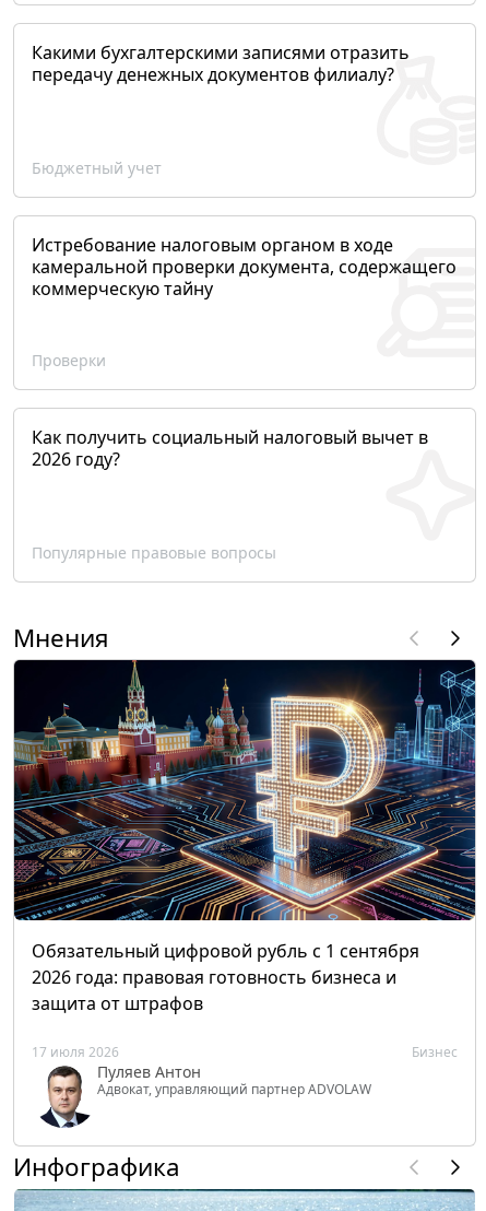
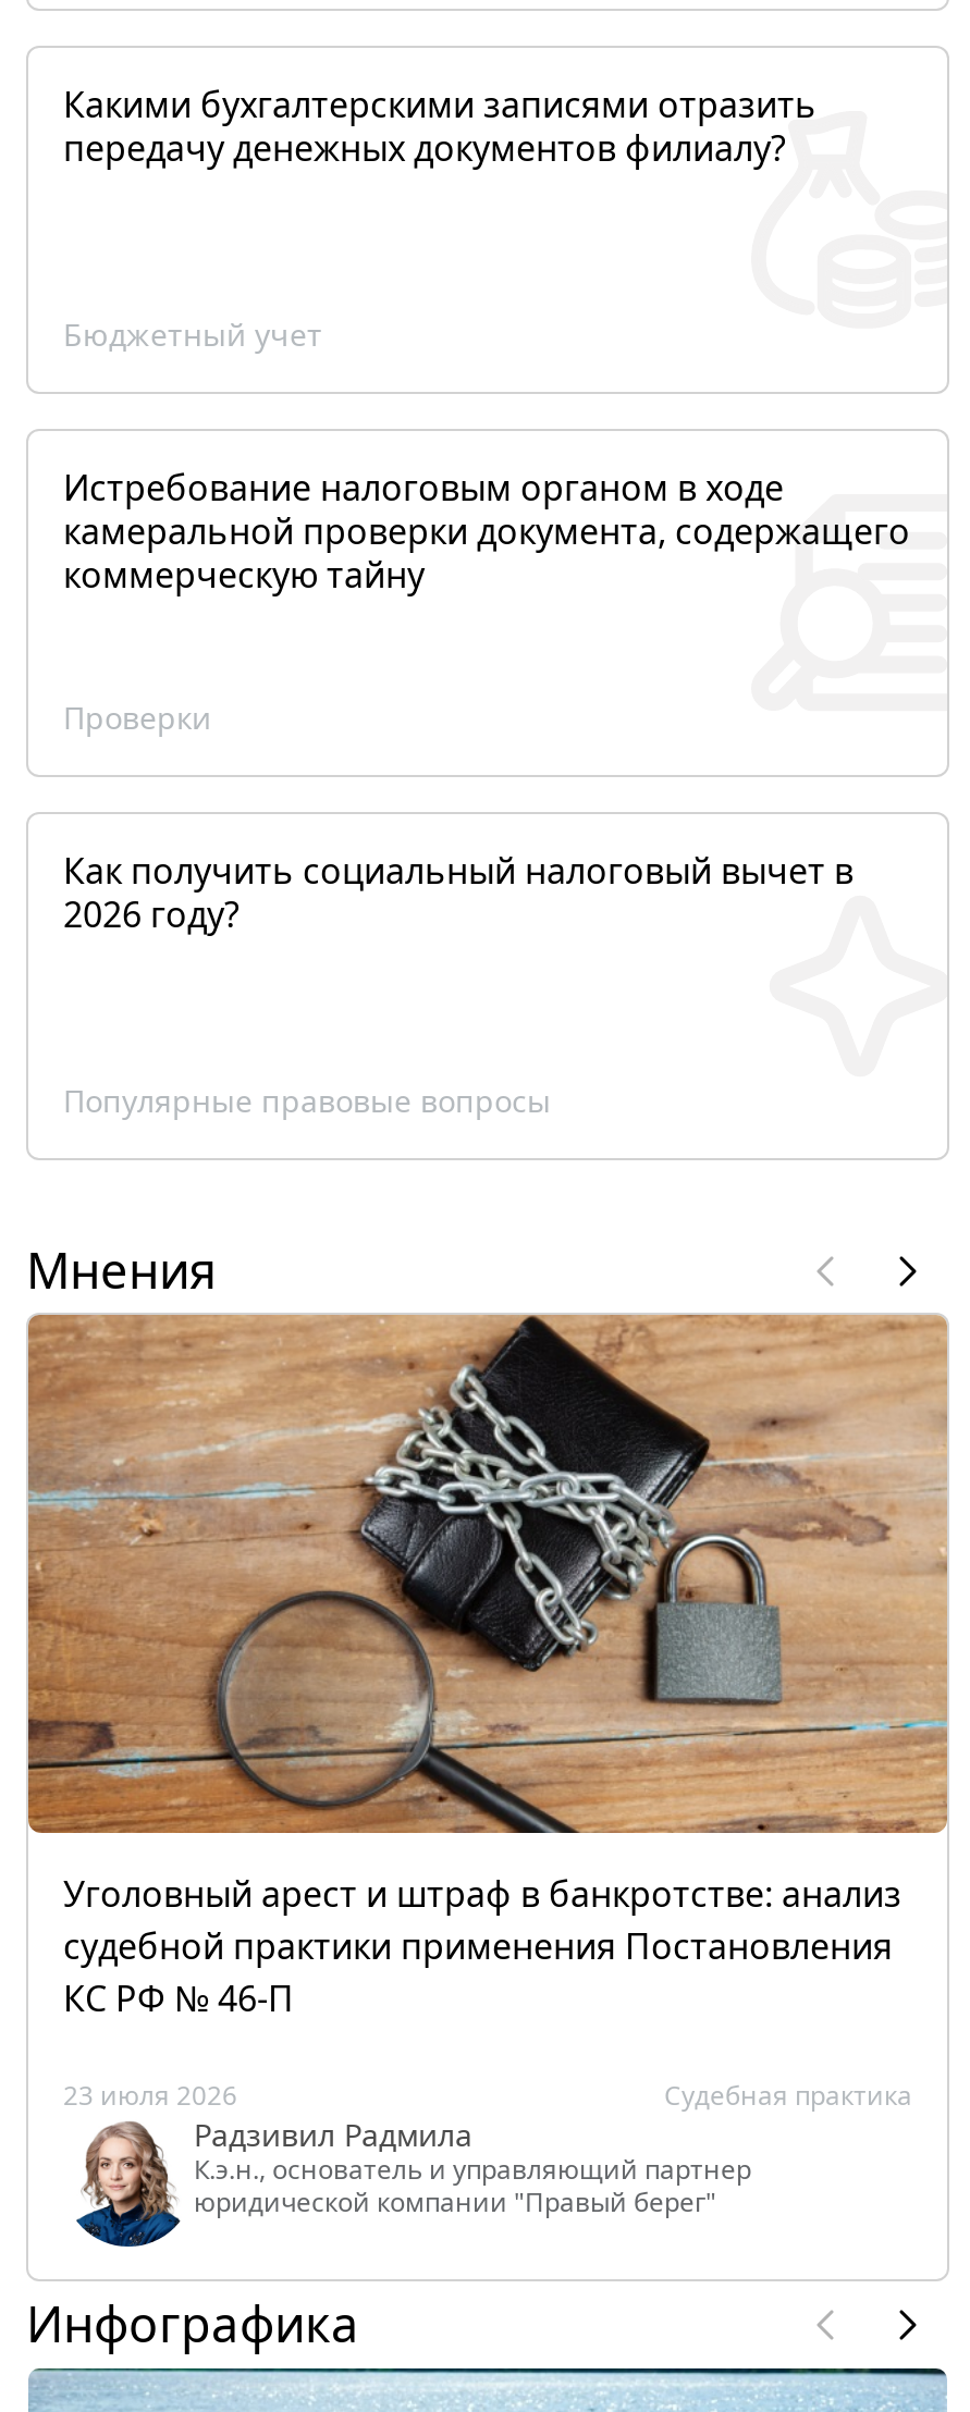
[13,659,476,1015] [image] | Обязательный цифровой рубль с 1 сентября | 2026 года: правовая готовность бизнеса и | защита от штрафов -> [26,1313,949,2022] [image] | Уголовный арест и штраф в банкротстве: анализ | судебной практики применения Постановления | КС РФ № 46-П
[32,1042,458,1127] [image] | 17 июля 2026 | Бизнес | Пуляев Антон | Адвокат, управляющий партнер ADVOLAW -> [63,2076,912,2247] [image] | 23 июля 2026 | Судебная практика | Радзивил Радмила | К.э.н., основатель и управляющий партнер | юридической компании "Правый берег"

